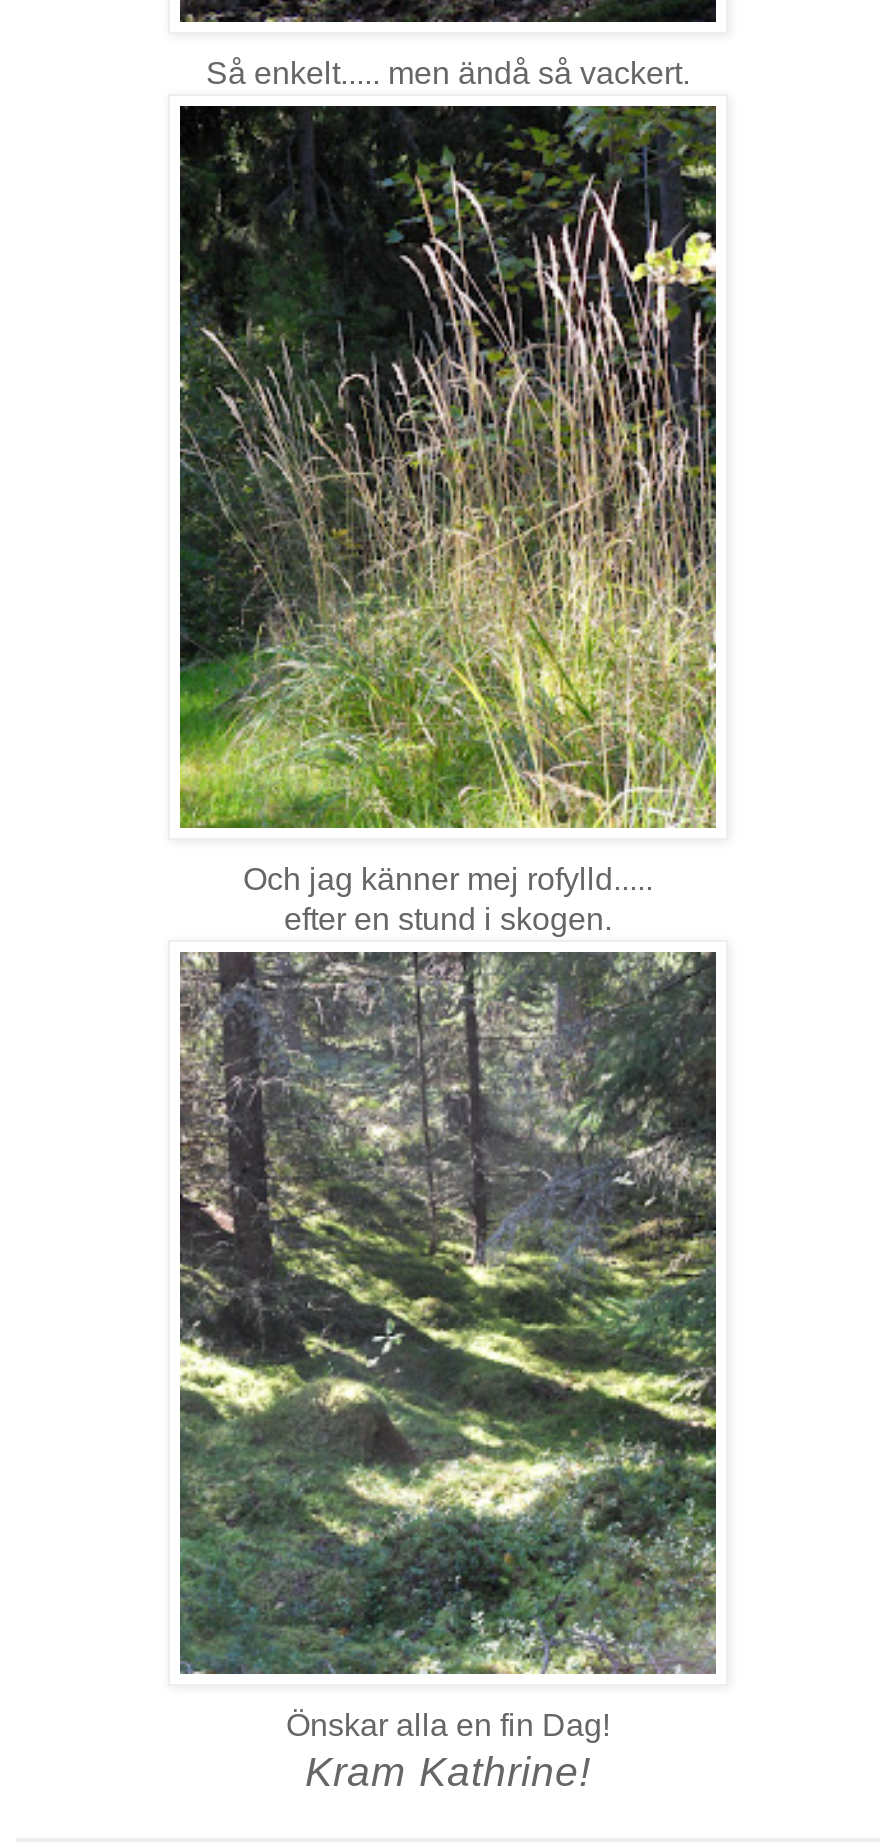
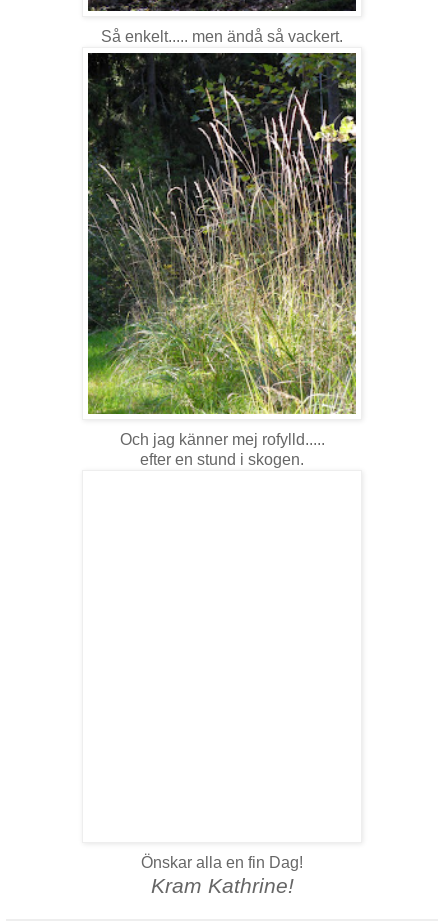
[178,950,718,1676] [image] -> none

